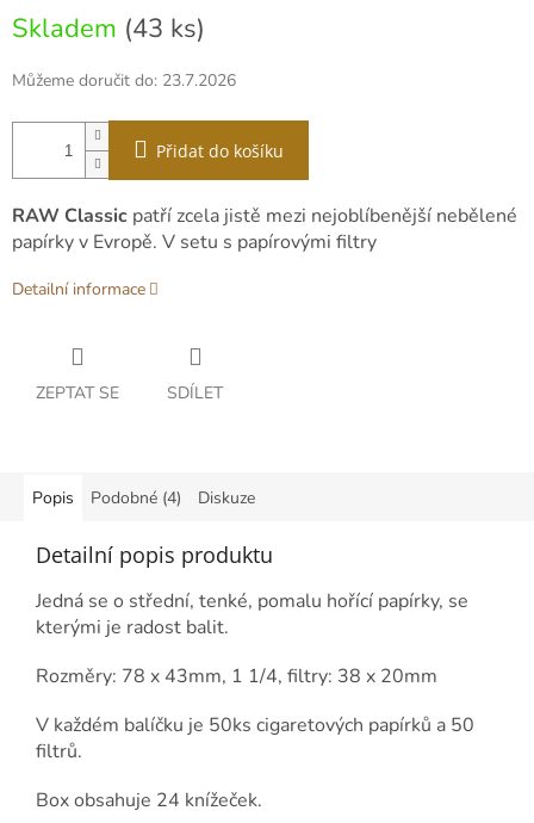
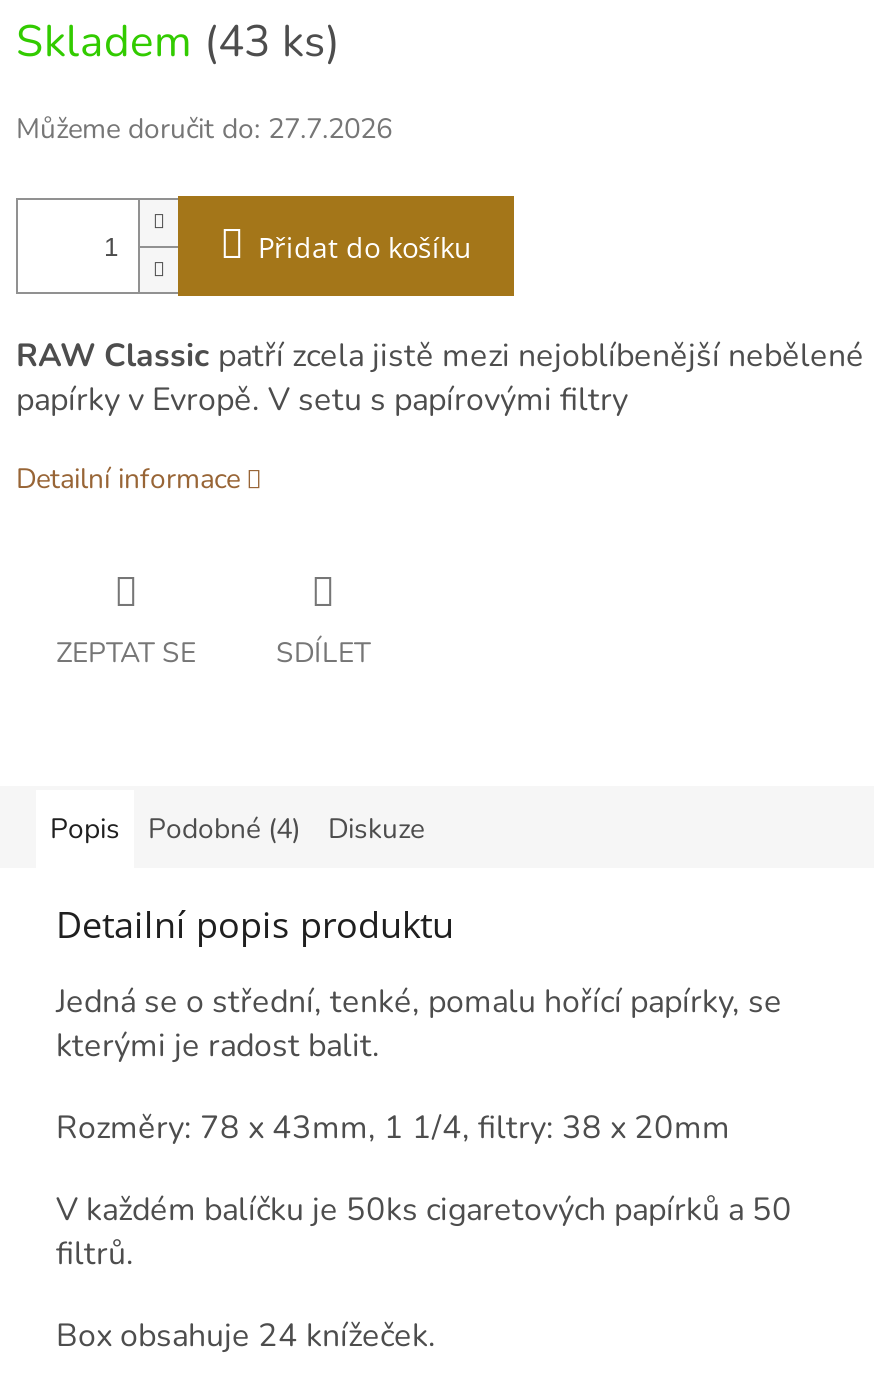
[12,70,236,92] Můžeme doručit do: 23.7.2026 -> [16,111,392,149] Můžeme doručit do: 27.7.2026

